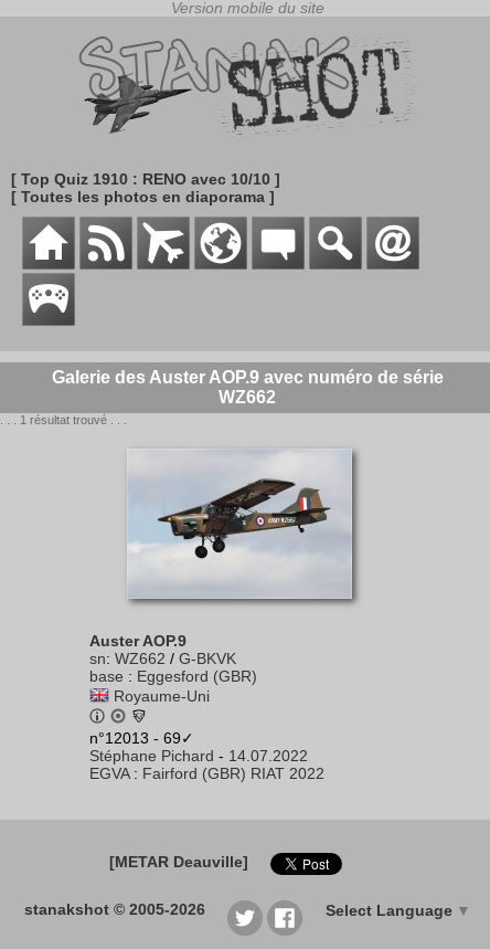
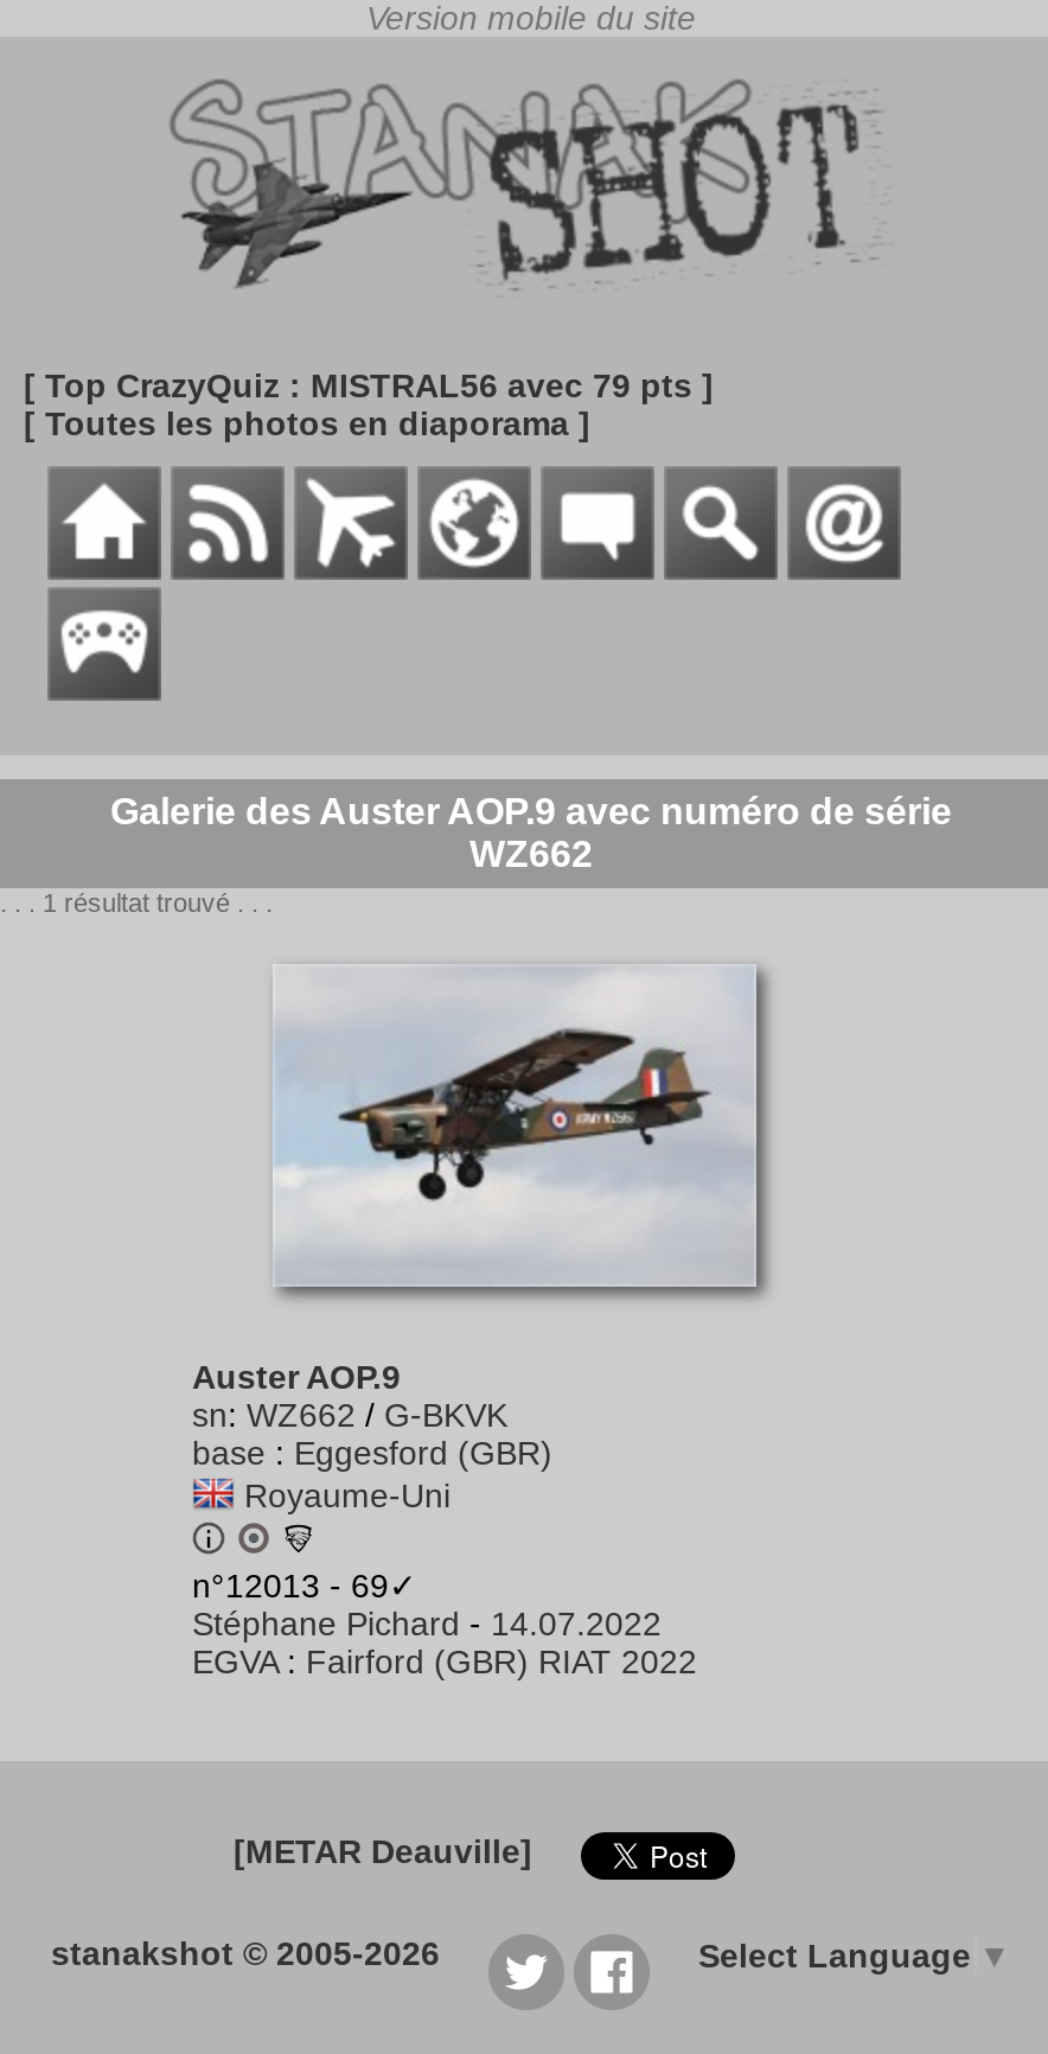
[11,170,280,188] [ Top Quiz 1910 : RENO avec 10/10 ] -> [24,366,714,404] [ Top CrazyQuiz : MISTRAL56 avec 79 pts ]

